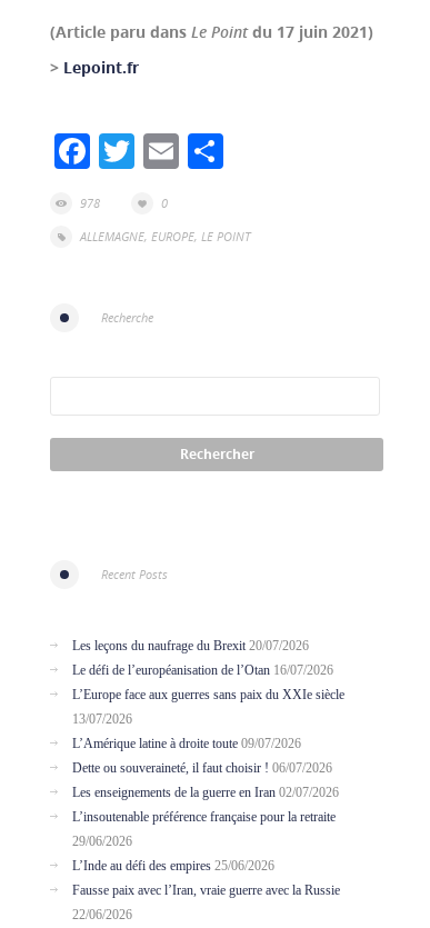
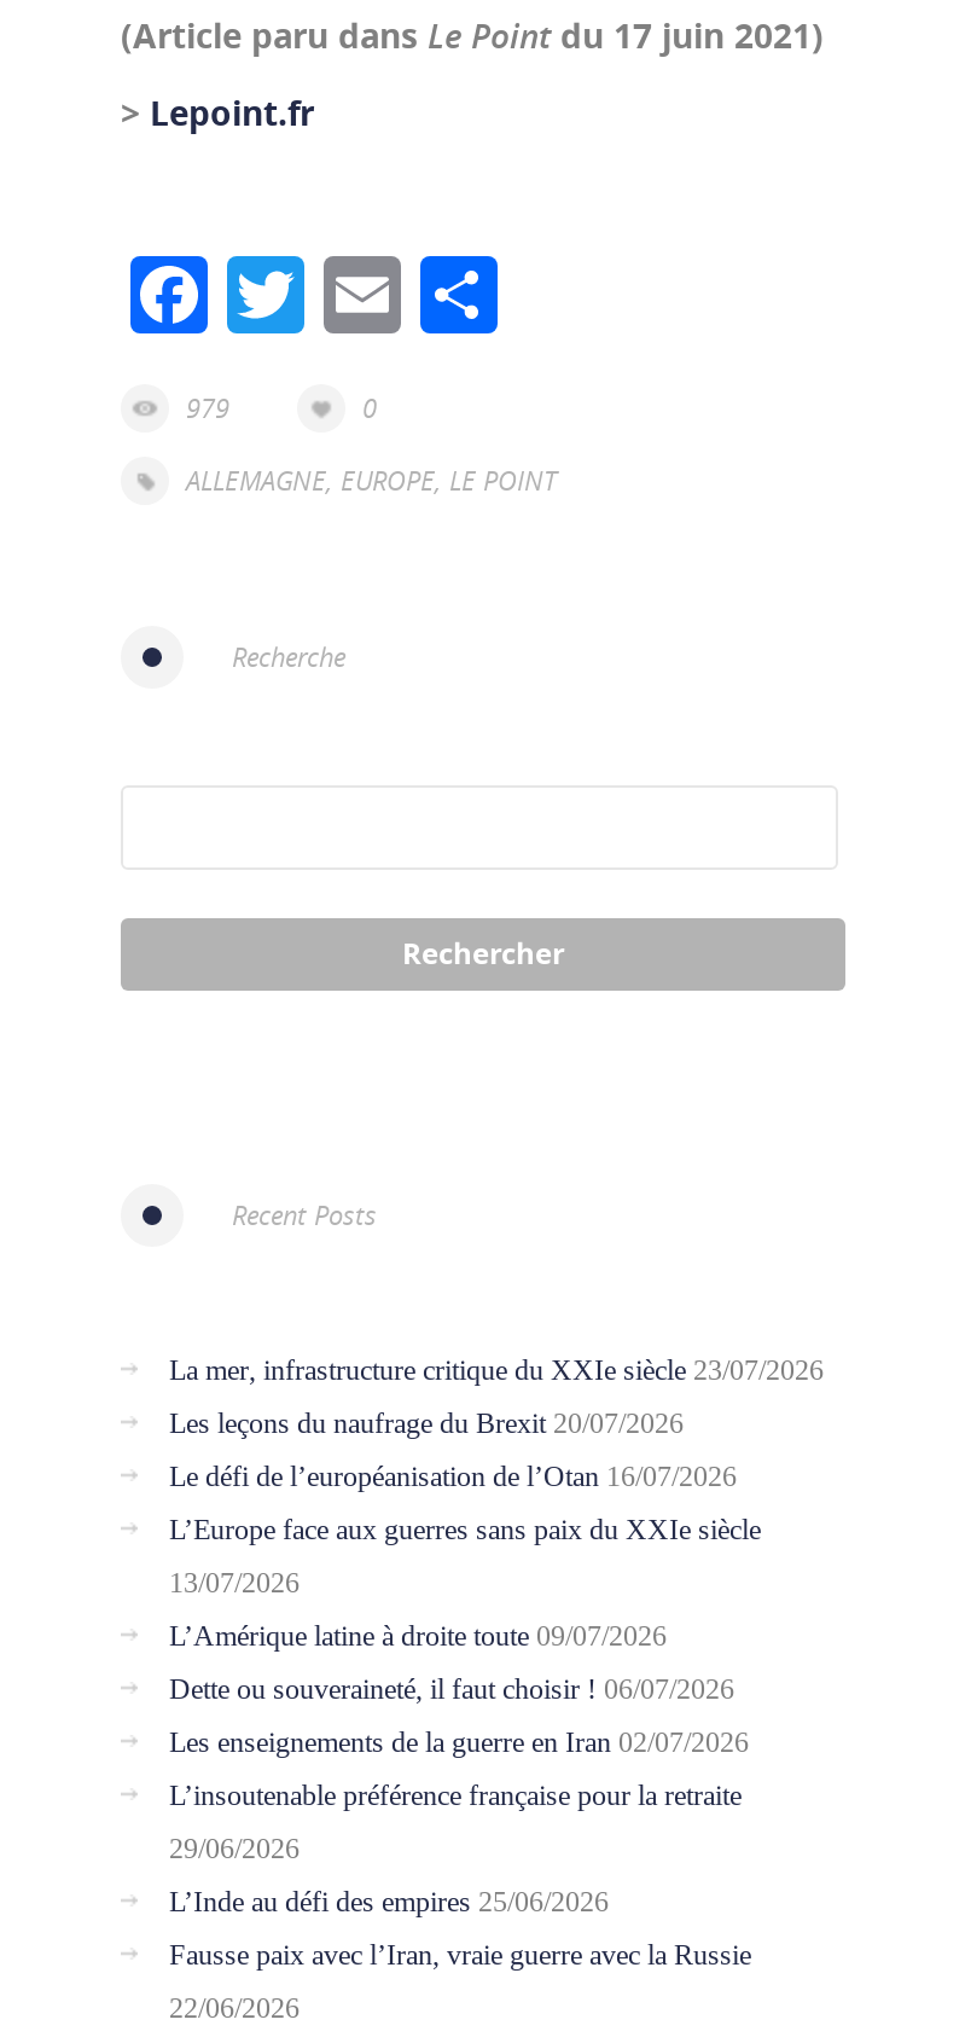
[80,194,100,211] 978 -> [186,389,229,425] 979
none -> [169,1353,824,1387] La mer, infrastructure critique du XXIe siècle 23/07/2026

